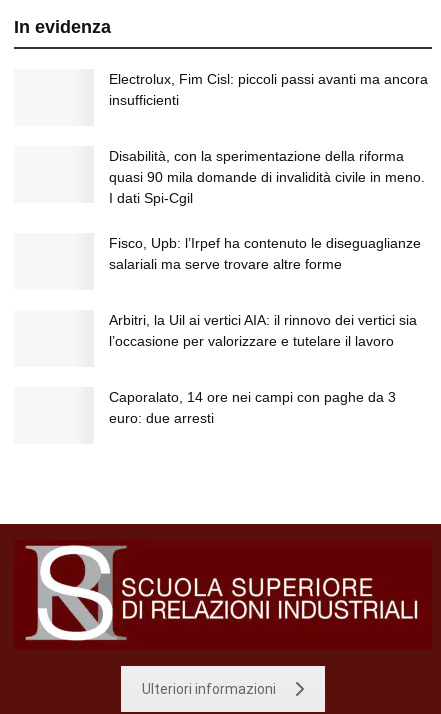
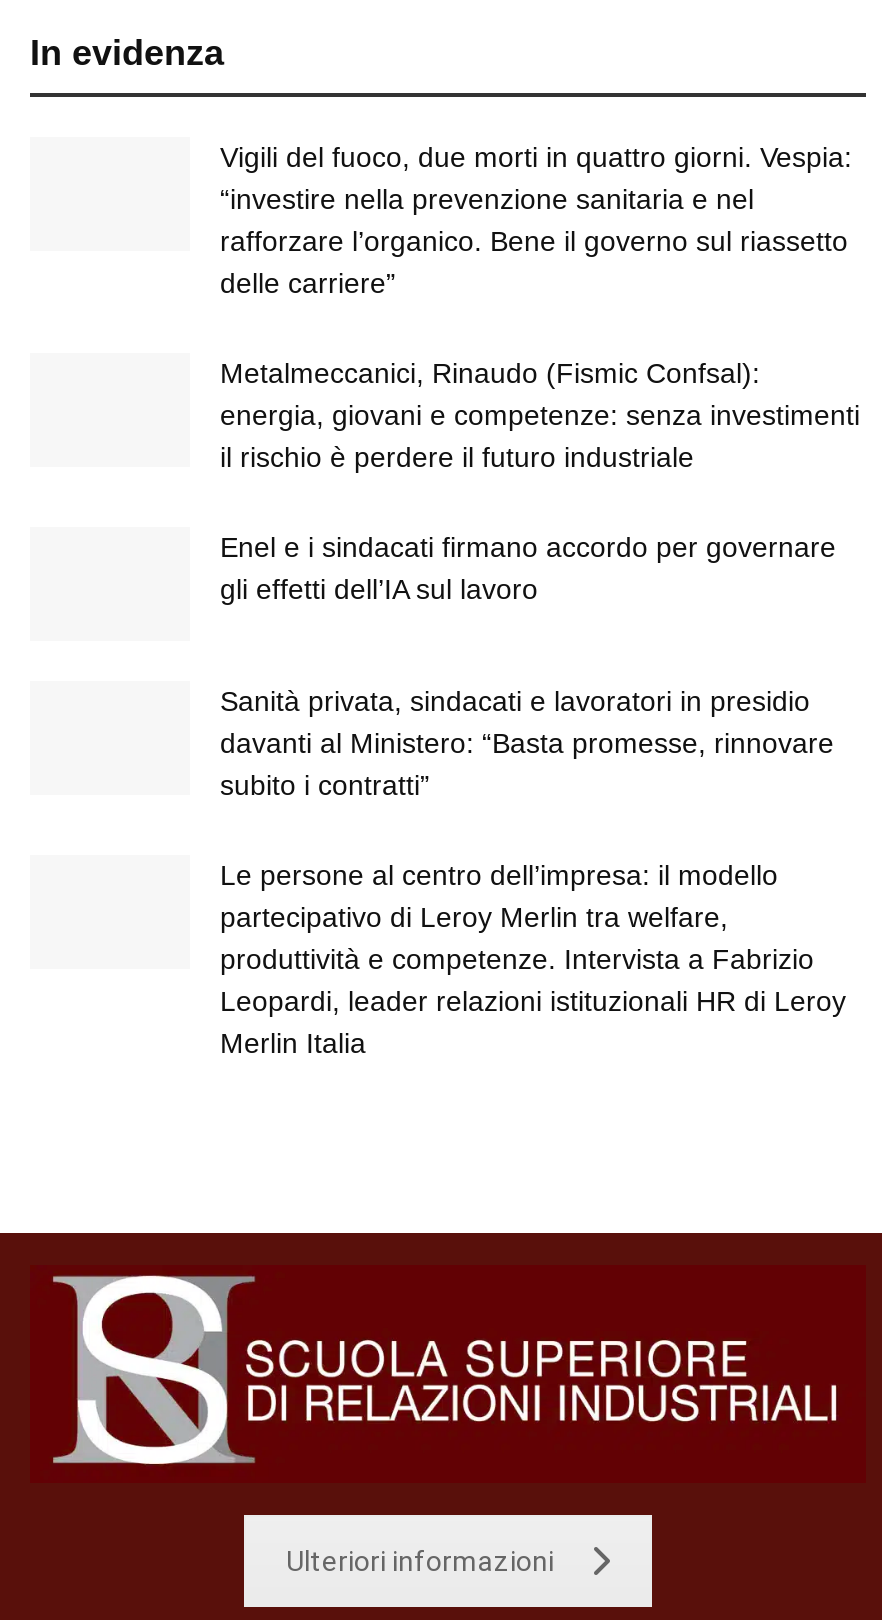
[109,71,428,108] Electrolux, Fim Cisl: piccoli passi avanti ma ancora | insufficienti -> [220,140,852,298] Vigili del fuoco, due morti in quattro giorni. Vespia: | “investire nella prevenzione sanitaria e nel | rafforzare l’organico. Bene il governo sul riassetto | delle carriere”
[109,148,425,206] Disabilità, con la sperimentazione della riforma | quasi 90 mila domande di invalidità civile in meno. | I dati Spi-Cgil -> [220,356,860,472] Metalmeccanici, Rinaudo (Fismic Confsal): | energia, giovani e competenze: senza investimenti | il rischio è perdere il futuro industriale
[109,235,421,272] Fisco, Upb: l’Irpef ha contenuto le diseguaglianze | salariali ma serve trovare altre forme -> [220,530,836,604] Enel e i sindacati firmano accordo per governare | gli effetti dell’IA sul lavoro
[109,312,417,349] Arbitri, la Uil ai vertici AIA: il rinnovo dei vertici sia | l’occasione per valorizzare e tutelare il lavoro -> [220,685,834,801] Sanità privata, sindacati e lavoratori in presidio | davanti al Ministero: “Basta promesse, rinnovare | subito i contratti”
[109,389,396,426] Caporalato, 14 ore nei campi con paghe da 3 | euro: due arresti -> [220,859,846,1059] Le persone al centro dell’impresa: il modello | partecipativo di Leroy Merlin tra welfare, | produttività e competenze. Intervista a Fabrizio | Leopardi, leader relazioni istituzionali HR di Leroy | Merlin Italia

